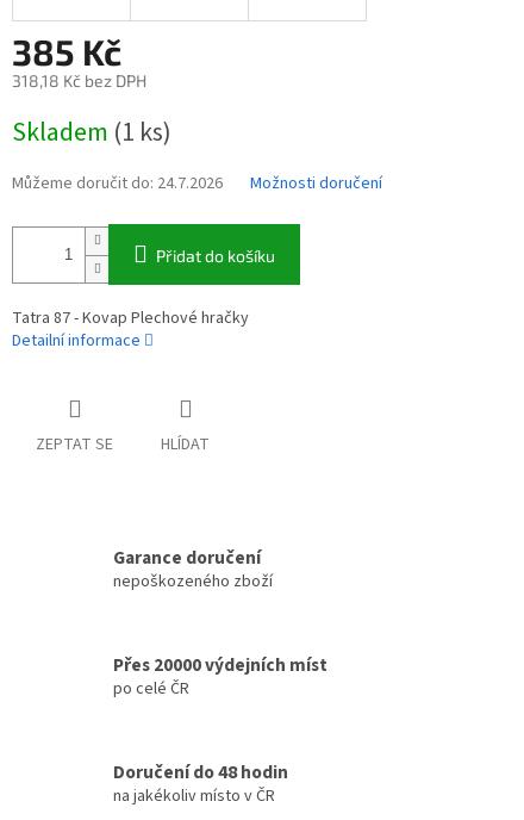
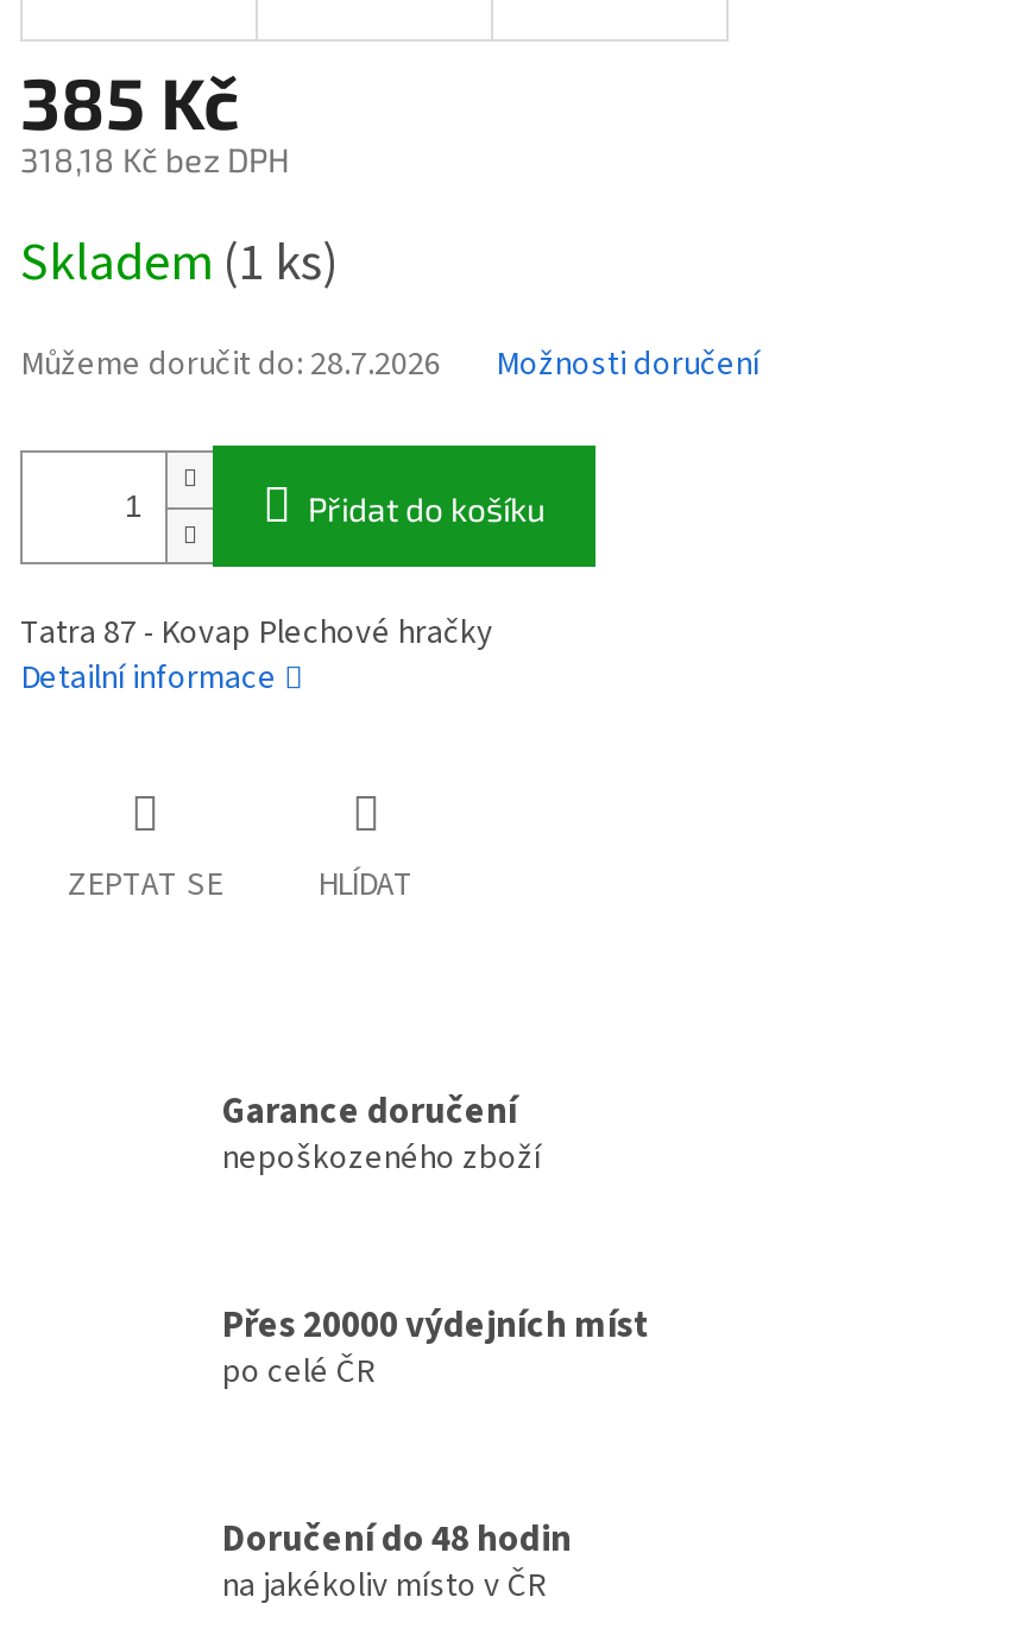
[12,172,223,196] Můžeme doručit do: 24.7.2026 -> [20,342,441,390] Můžeme doručit do: 28.7.2026

